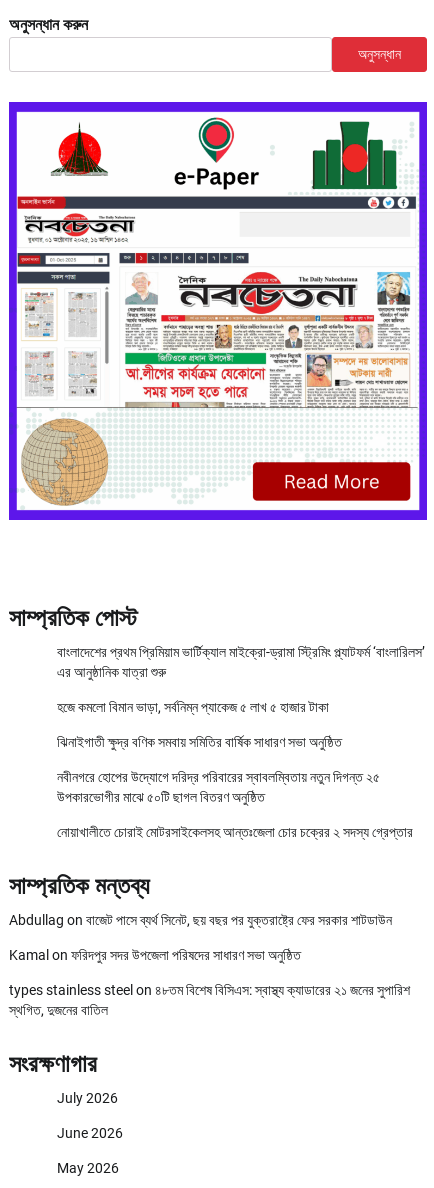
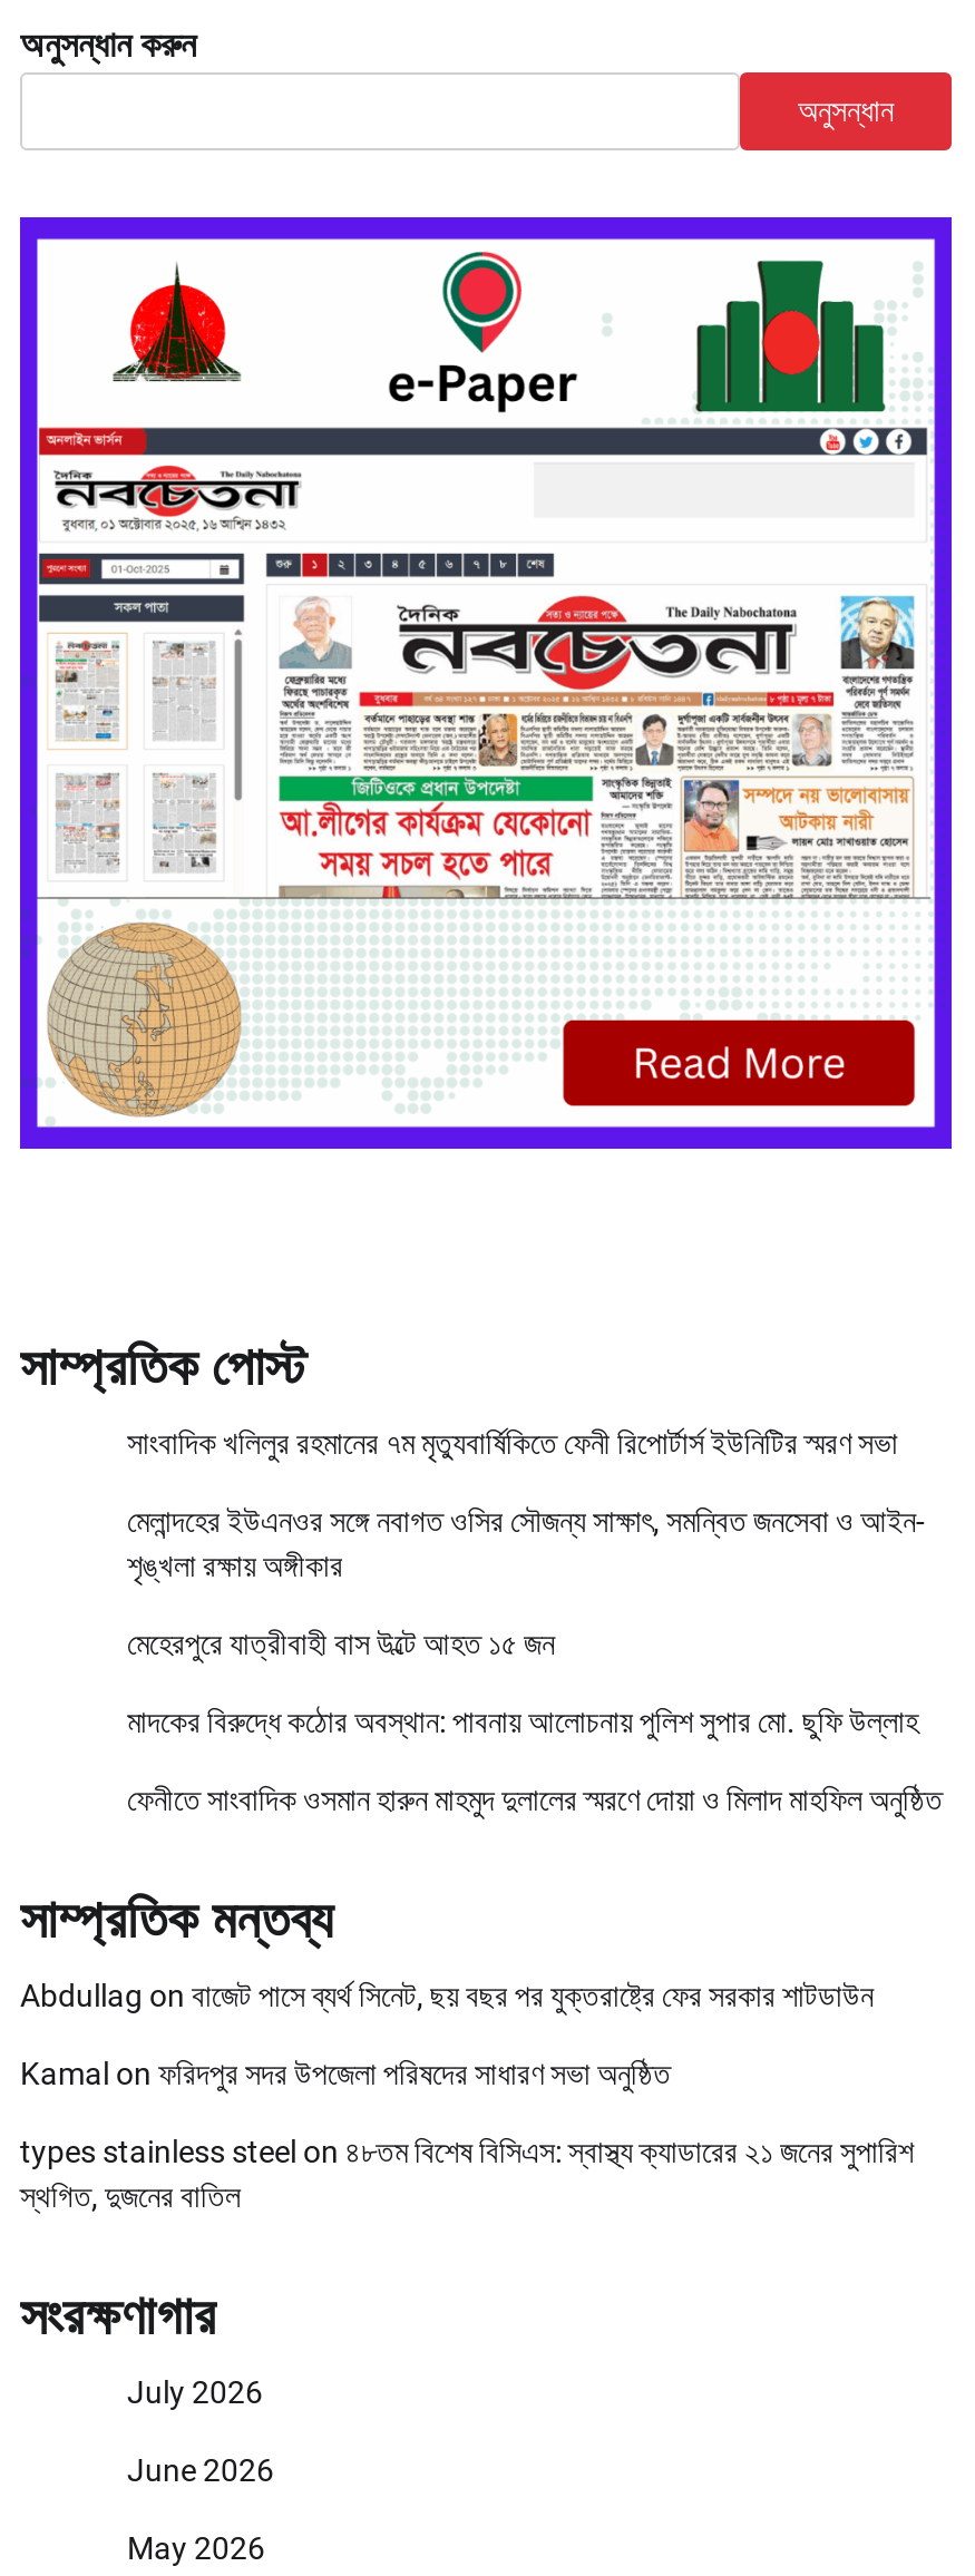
[57,644,425,680] বাংলাদেশের প্রথম প্রিমিয়াম ভার্টিক্যাল মাইক্রো-ড্রামা স্ট্রিমিং প্ল্যাটফর্ম ‘বাংলারিলস’ | এর আনুষ্ঠানিক যাত্রা শুরু -> [127,1425,898,1460] সাংবাদিক খলিলুর রহমানের ৭ম মৃত্যুবার্ষিকিতে ফেনী রিপোর্টার্স ইউনিটির স্মরণ সভা
[57,699,329,715] হজে কমলো বিমান ভাড়া, সর্বনিম্ন প্যাকেজ ৫ লাখ ৫ হাজার টাকা -> [127,1503,925,1583] মেলান্দহের ইউএনওর সঙ্গে নবাগত ওসির সৌজন্য সাক্ষাৎ, সমন্বিত জনসেবা ও আইন- | শৃঙ্খলা রক্ষায় অঙ্গীকার
[57,734,342,750] ঝিনাইগাতী ক্ষুদ্র বণিক সমবায় সমিতির বার্ষিক সাধারণ সভা অনুষ্ঠিত -> [127,1625,555,1661] মেহেরপুরে যাত্রীবাহী বাস উল্টে আহত ১৫ জন
[57,769,380,805] নবীনগরে হোপের উদ্যোগে দরিদ্র পরিবারের স্বাবলম্বিতায় নতুন দিগন্ত ২৫ | উপকারভোগীর মাঝে ৫০টি ছাগল বিতরণ অনুষ্ঠিত -> [127,1703,918,1739] মাদকের বিরুদ্ধে কঠোর অবস্থান: পাবনায় আলোচনায় পুলিশ সুপার মো. ছুফি উল্লাহ
[57,824,413,840] নোয়াখালীতে চোরাই মোটরসাইকেলসহ আন্তঃজেলা চোর চক্রের ২ সদস্য গ্রেপ্তার -> [127,1781,943,1817] ফেনীতে সাংবাদিক ওসমান হারুন মাহমুদ দুলালের স্মরণে দোয়া ও মিলাদ মাহফিল অনুষ্ঠিত

